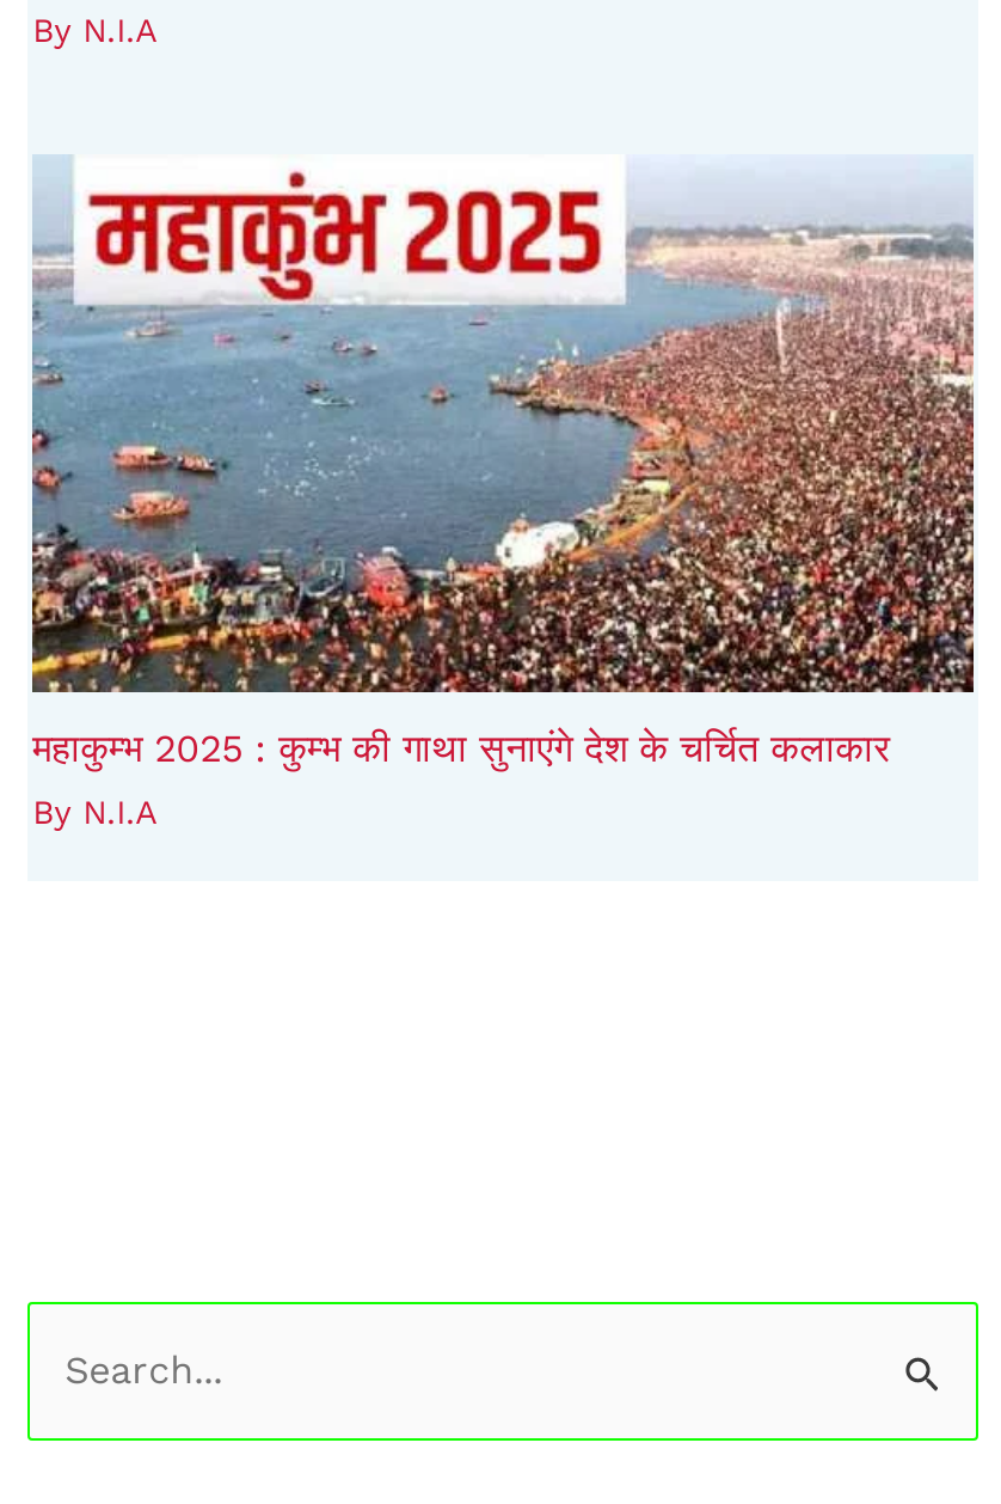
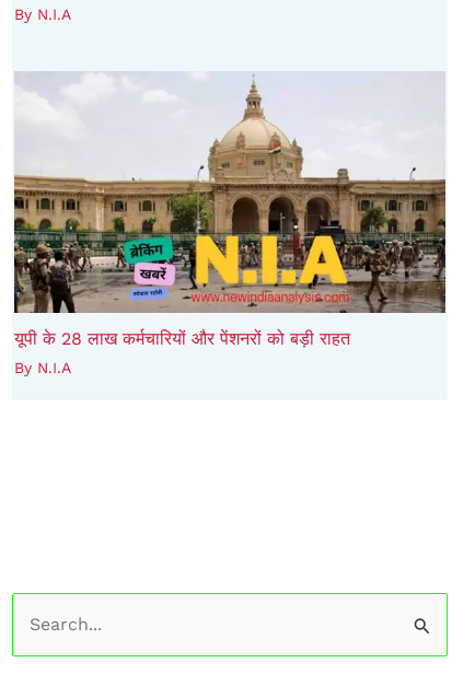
[30,166,976,771] [image] | महाकुम्भ 2025 : कुम्भ की गाथा सुनाएंगे देश के चर्चित कलाकार -> [13,71,445,349] [image] | यूपी के 28 लाख कर्मचारियों और पेंशनरों को बड़ी राहत

